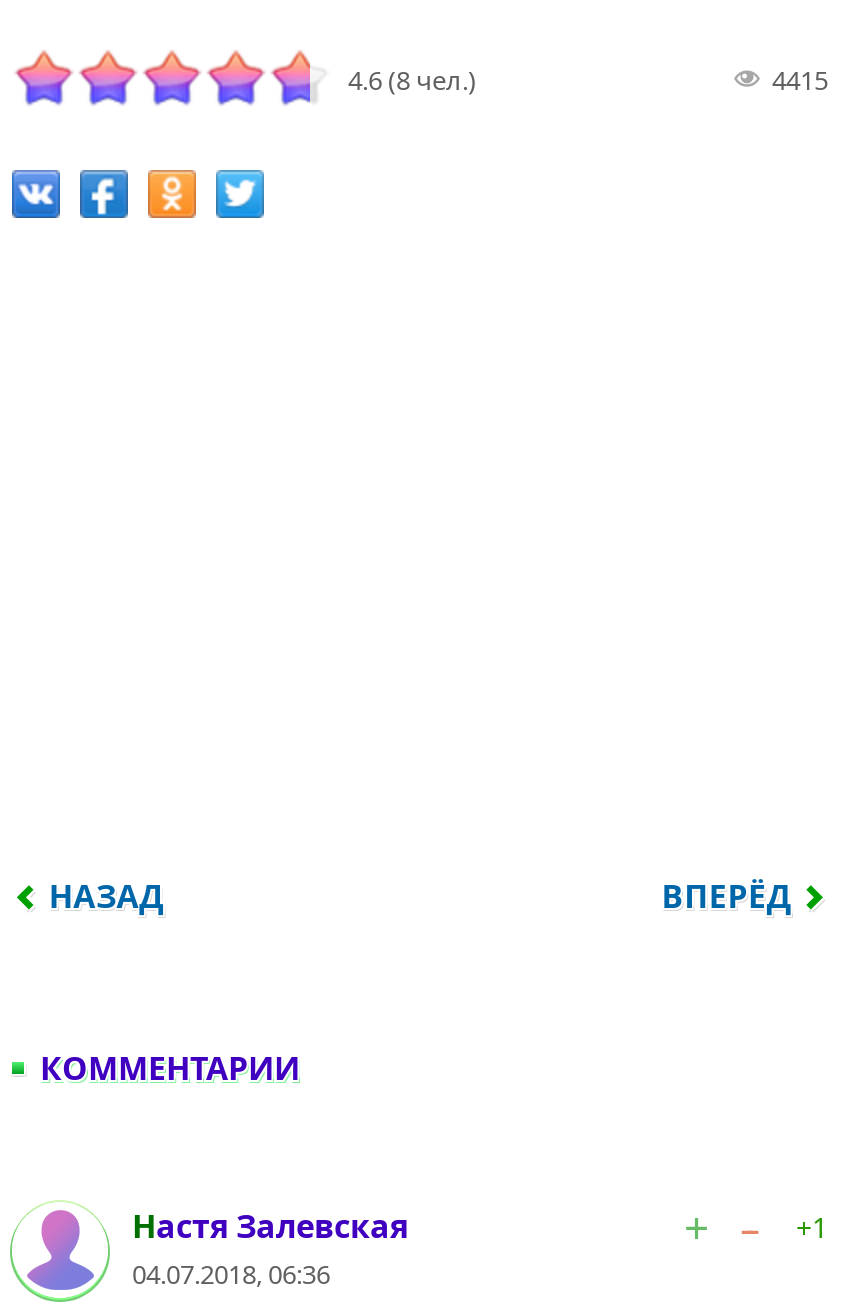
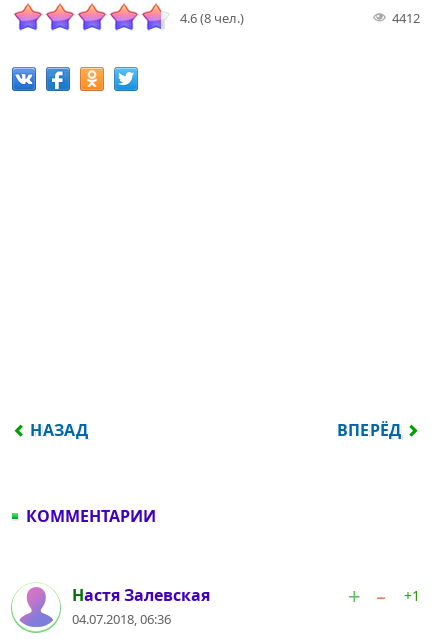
[772,62,828,98] 4415 -> [392,9,420,27] 4412

